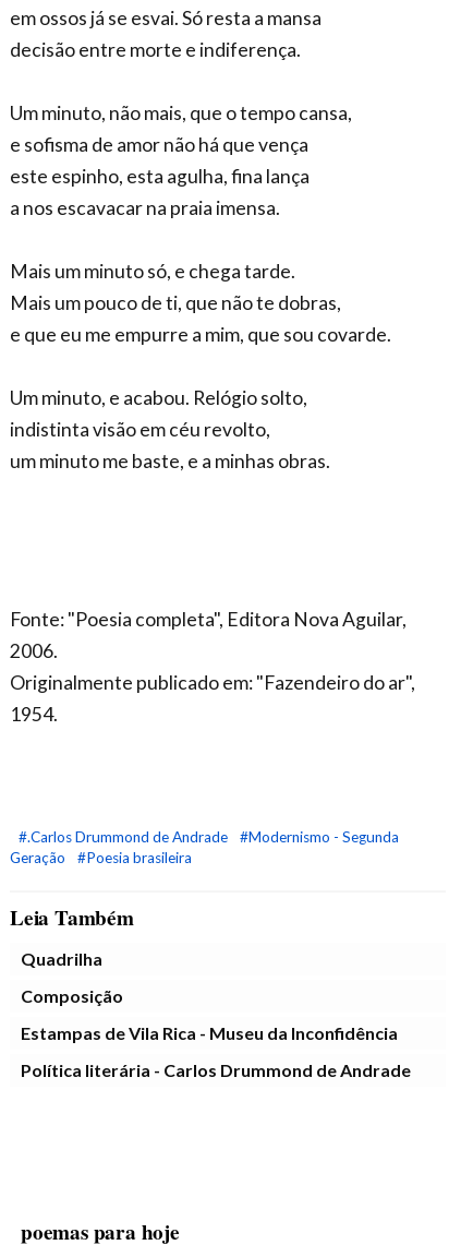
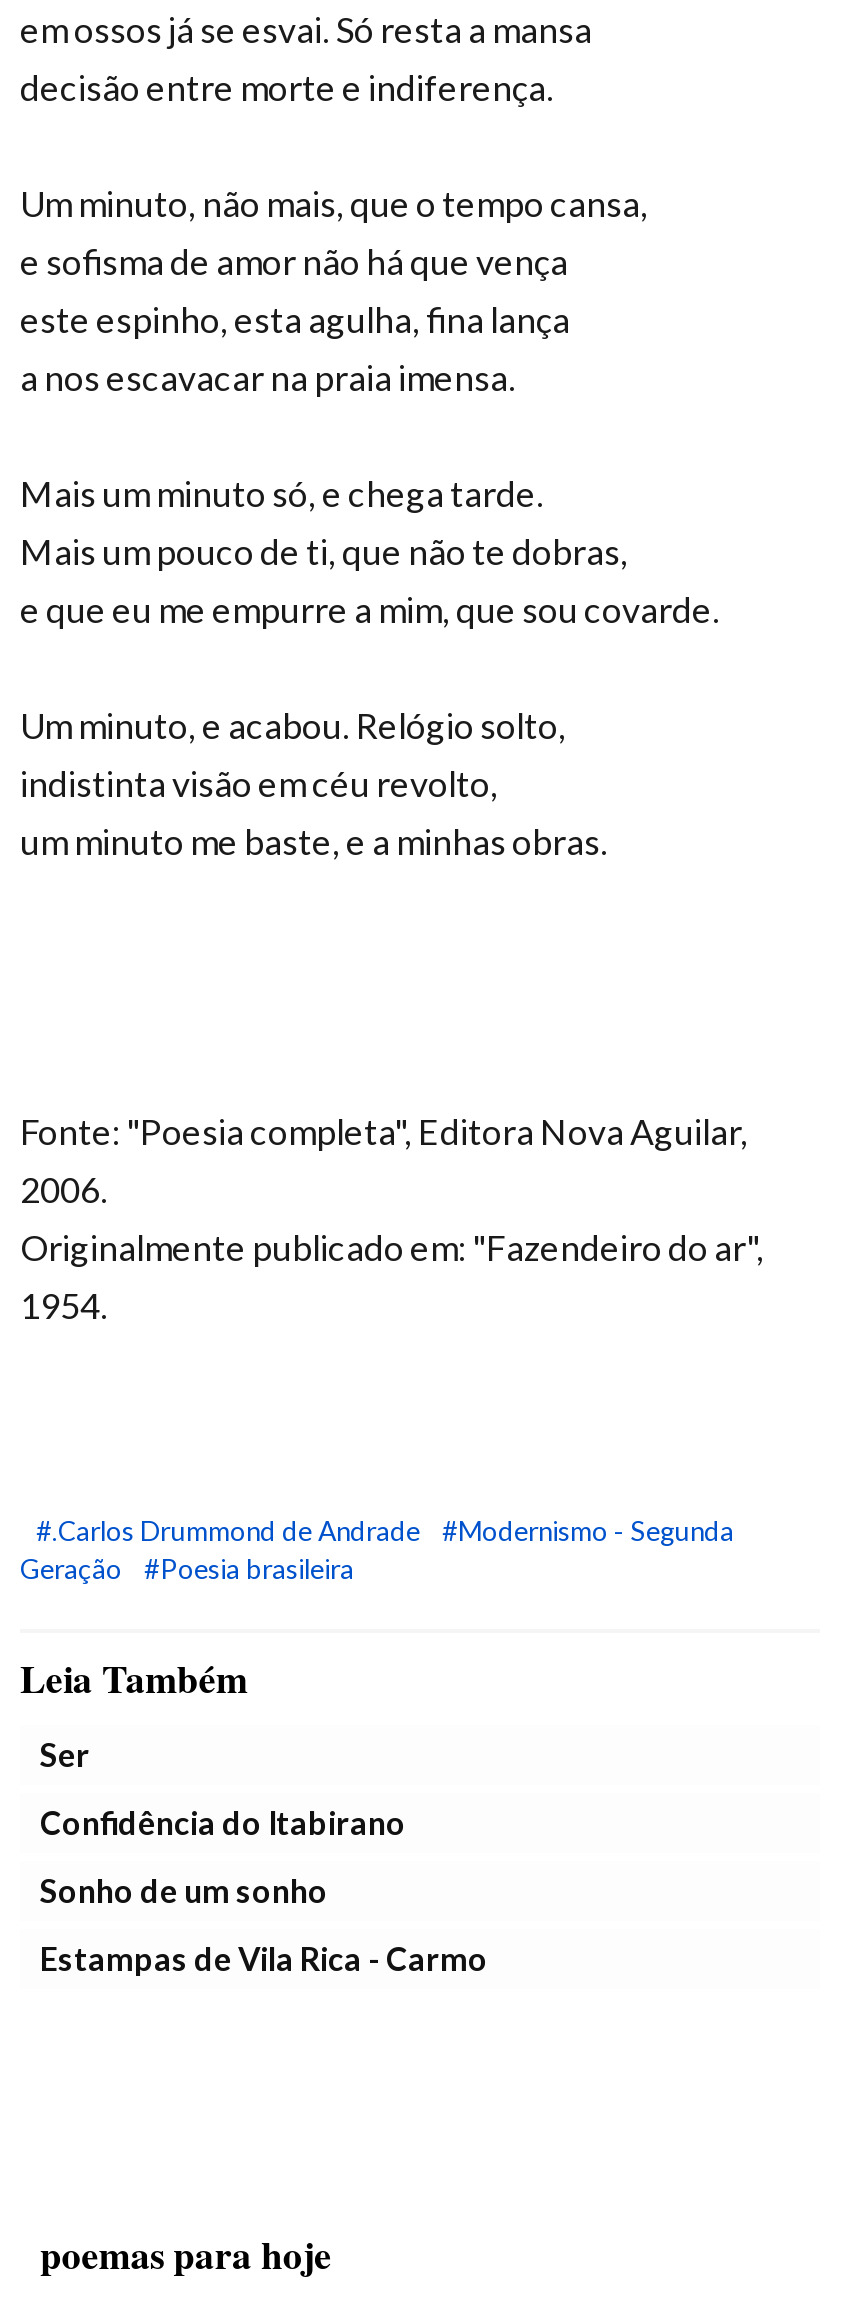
[21,948,102,969] Quadrilha -> [40,1735,90,1773] Ser
[21,985,123,1006] Composição -> [40,1803,406,1841] Confidência do Itabirano
[21,1022,398,1043] Estampas de Vila Rica - Museu da Inconfidência -> [40,1871,328,1909] Sonho de um sonho
[21,1060,411,1080] Política literária - Carlos Drummond de Andrade -> [40,1939,488,1977] Estampas de Vila Rica - Carmo

